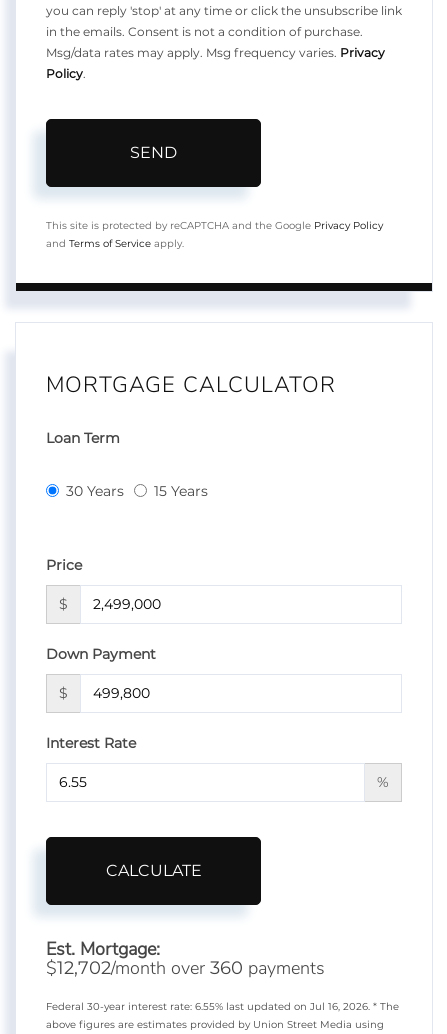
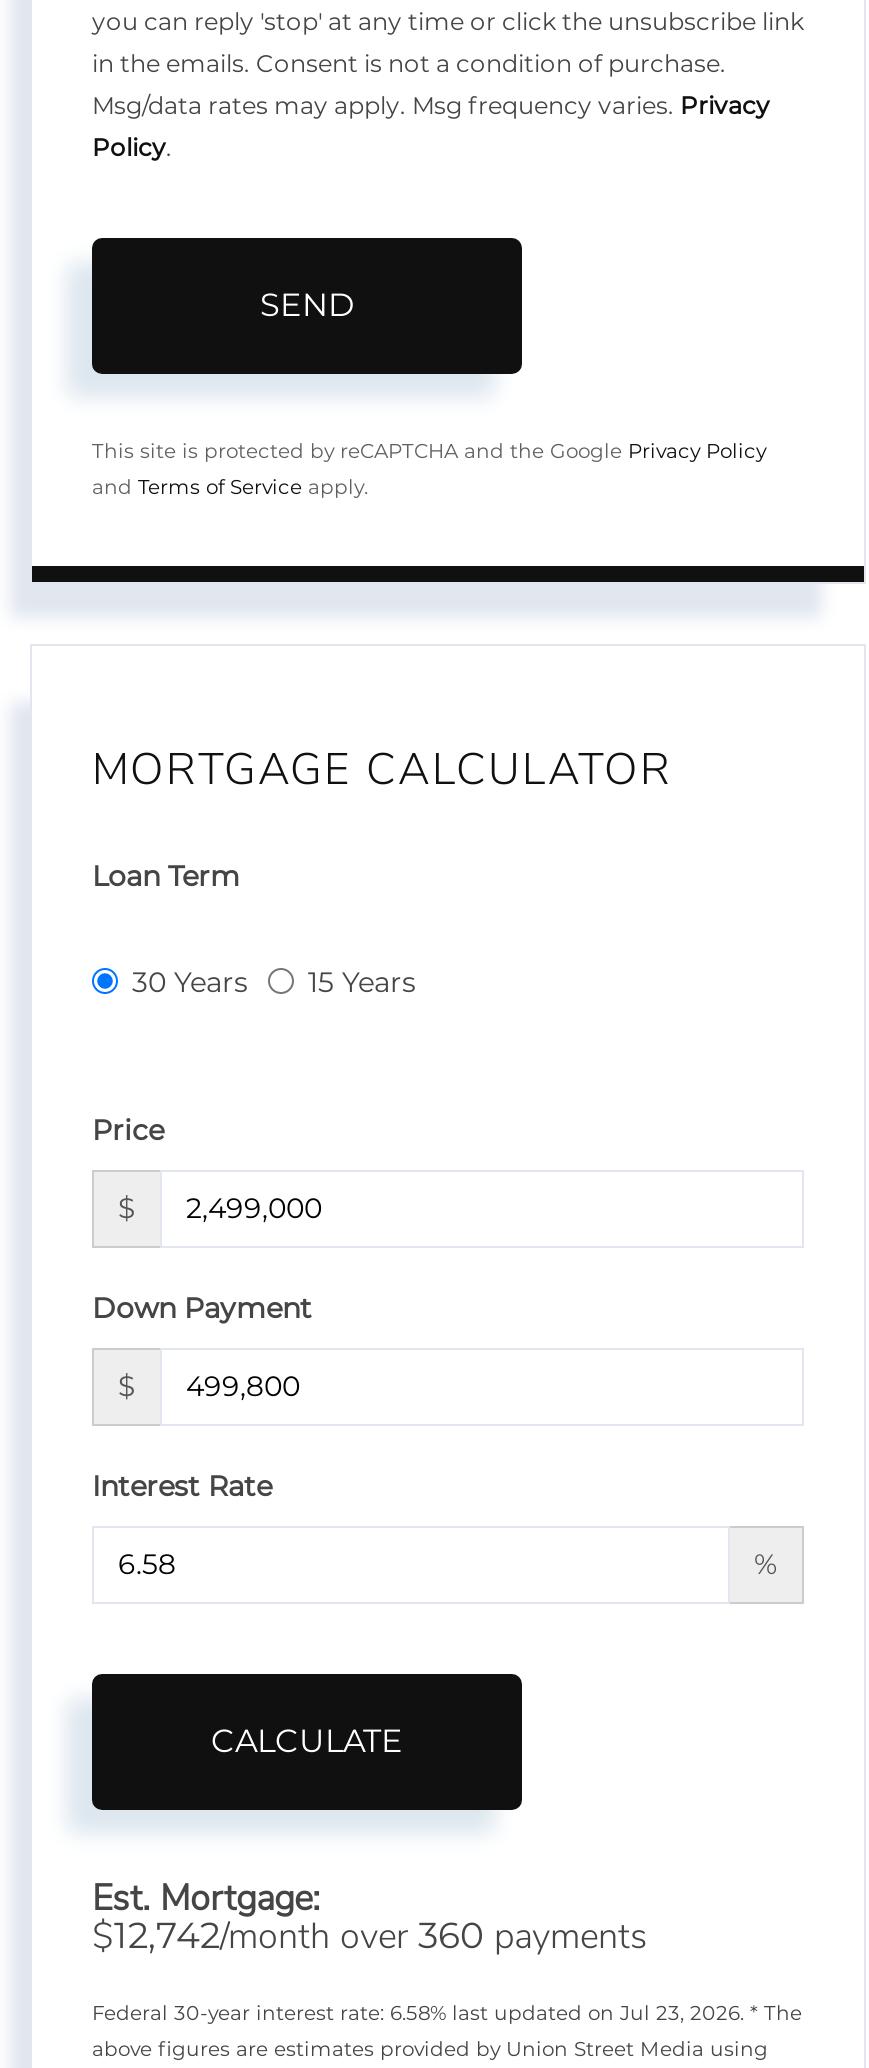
[46,956,325,980] $12,702/month over 360 payments -> [92,1911,648,1959] $12,742/month over 360 payments
[46,1000,399,1013] Federal 30-year interest rate: 6.55% last updated on Jul 16, 2026. * The -> [92,1999,802,2025] Federal 30-year interest rate: 6.58% last updated on Jul 23, 2026. * The

